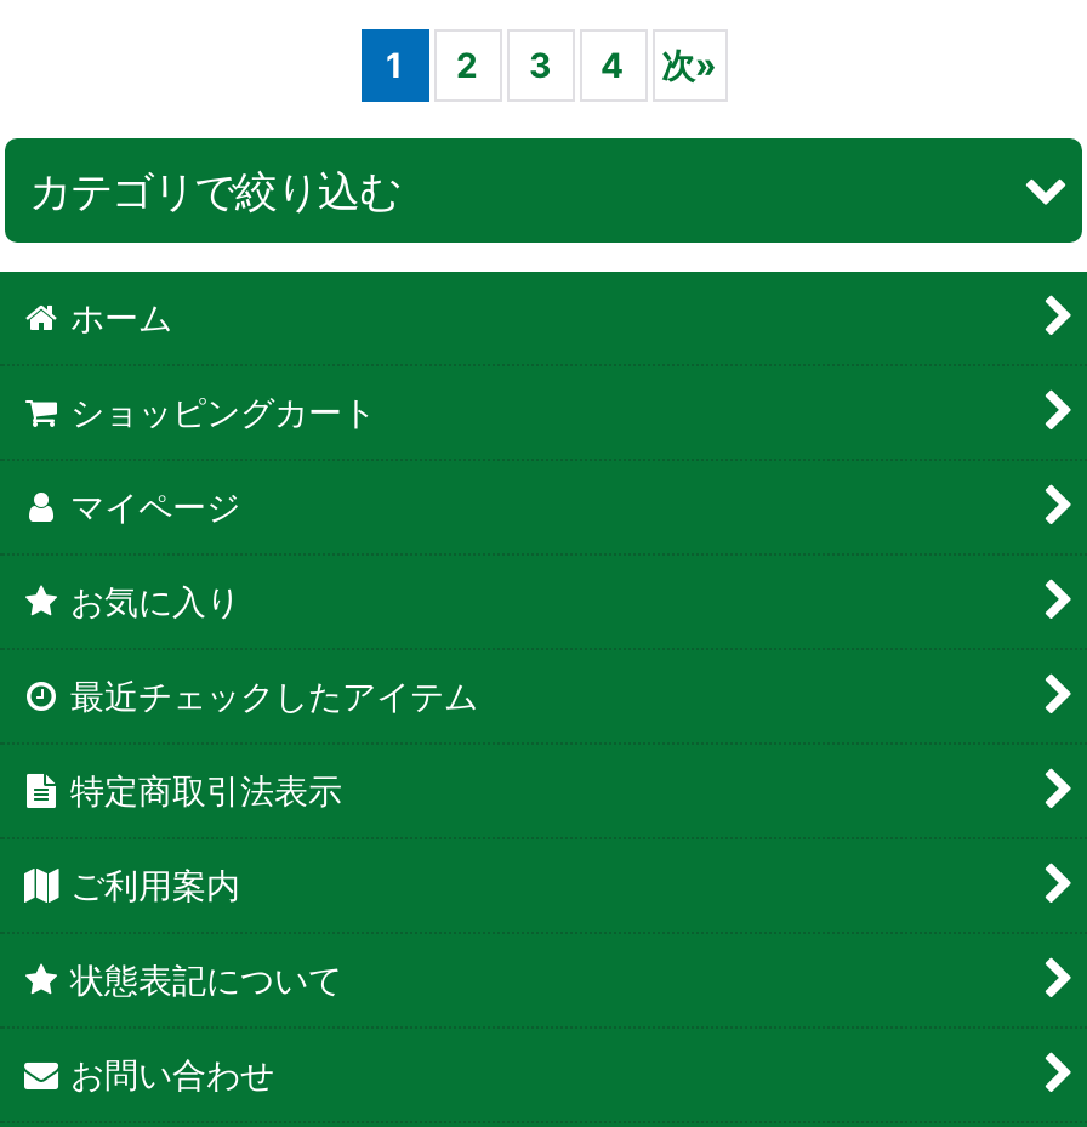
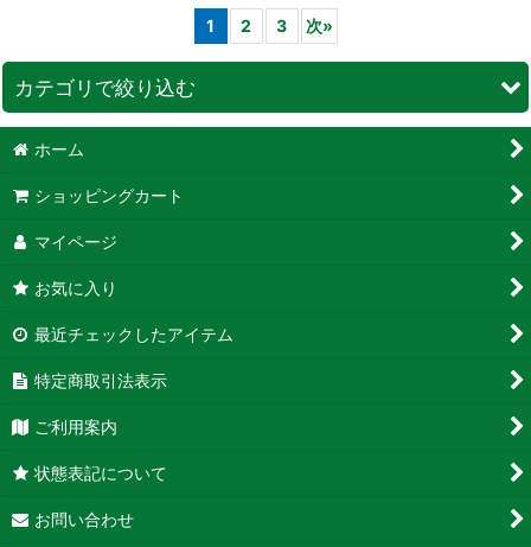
[601,42,625,84] 4 -> none

